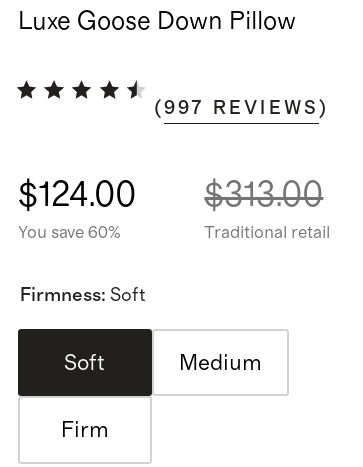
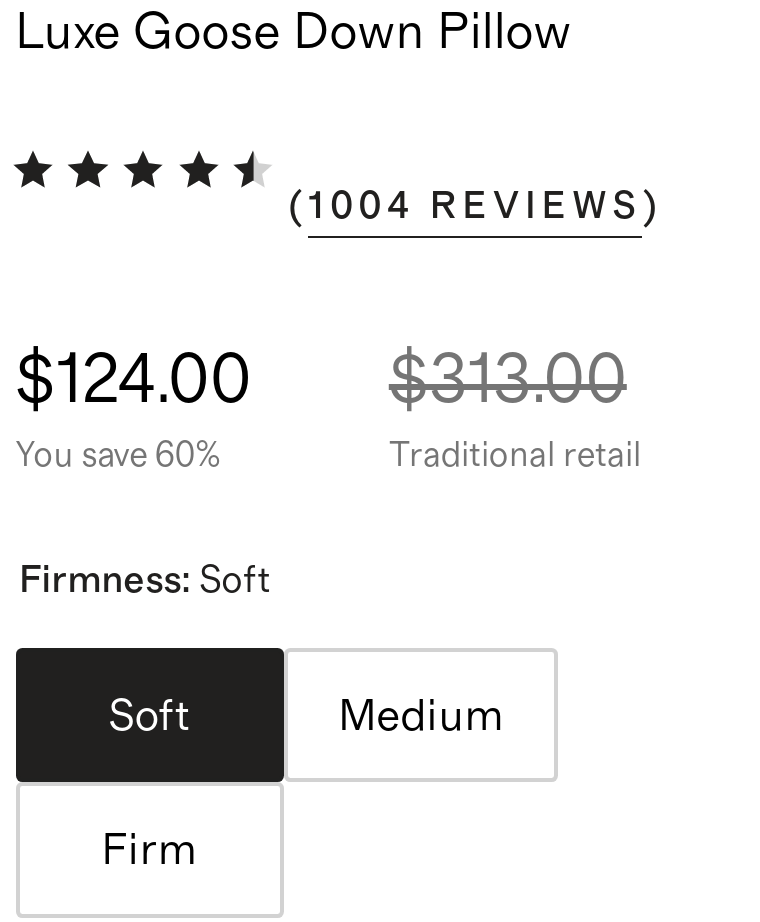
[154,99,329,118] (997 REVIEWS) -> [288,188,663,226] (1004 REVIEWS)

